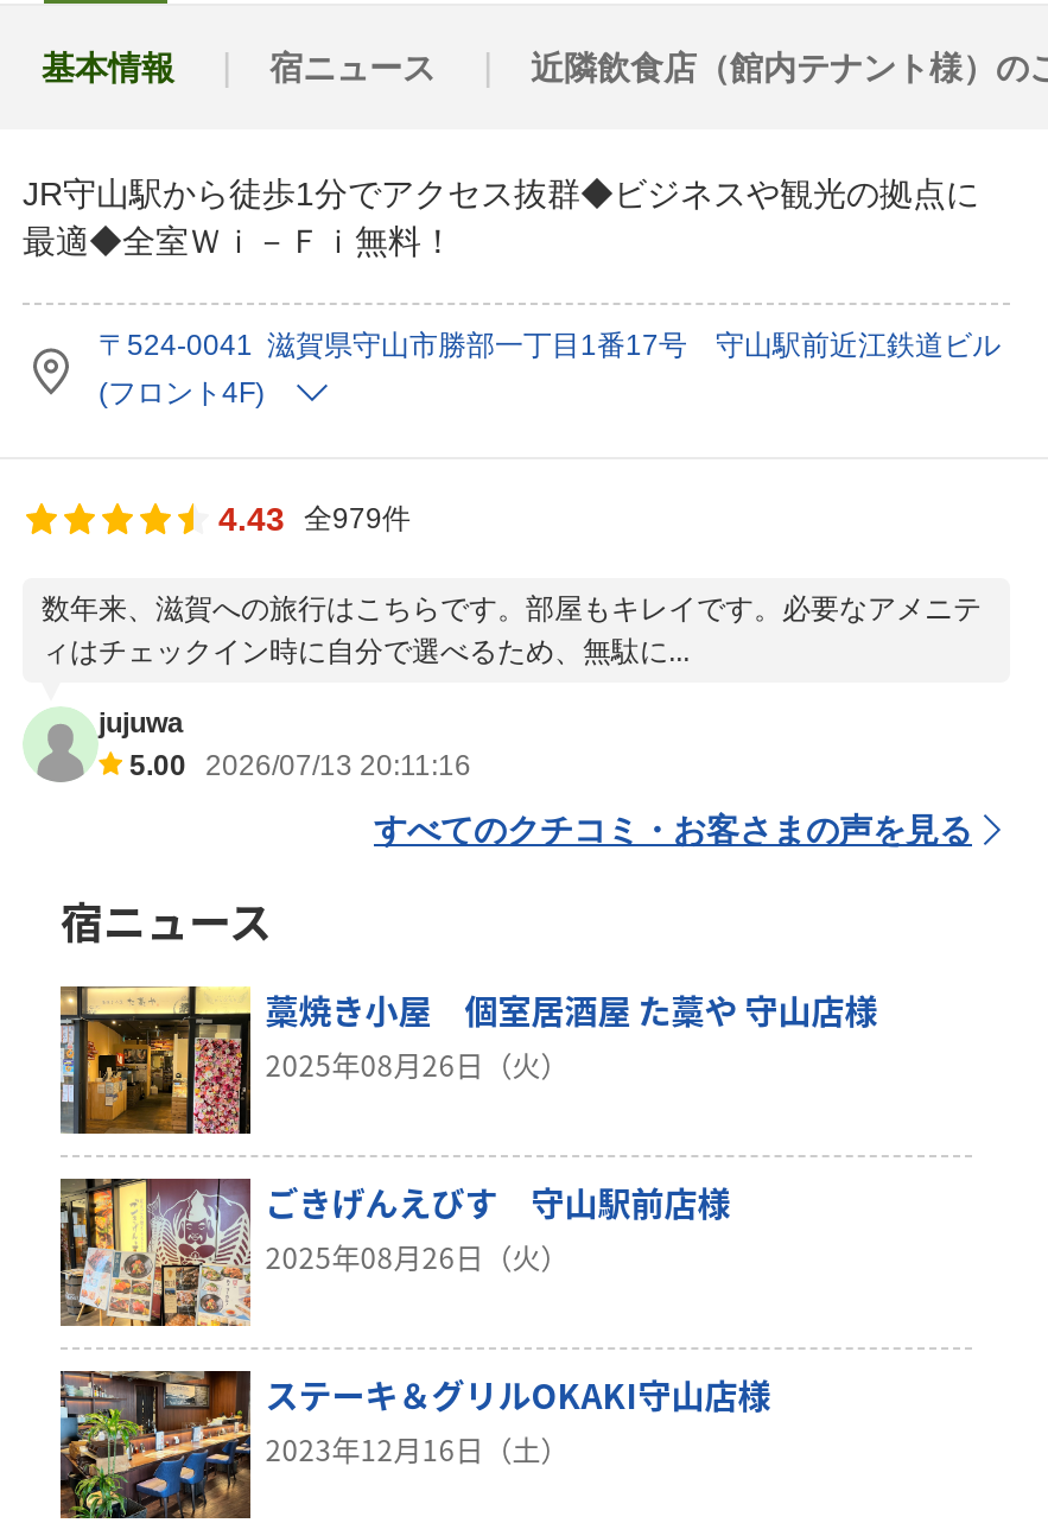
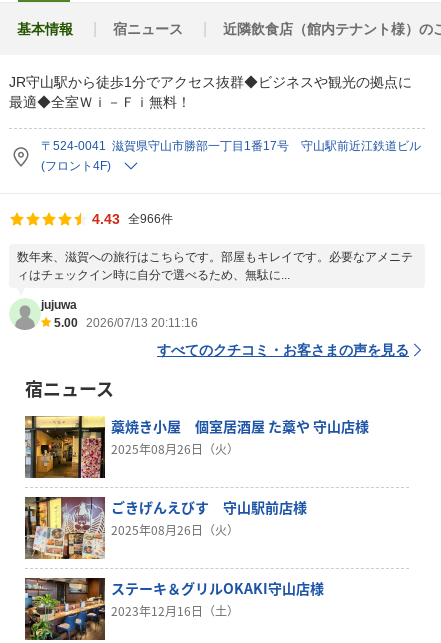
[218,500,411,538] 4.43 全979件 -> [91,211,172,227] 4.43 全966件

